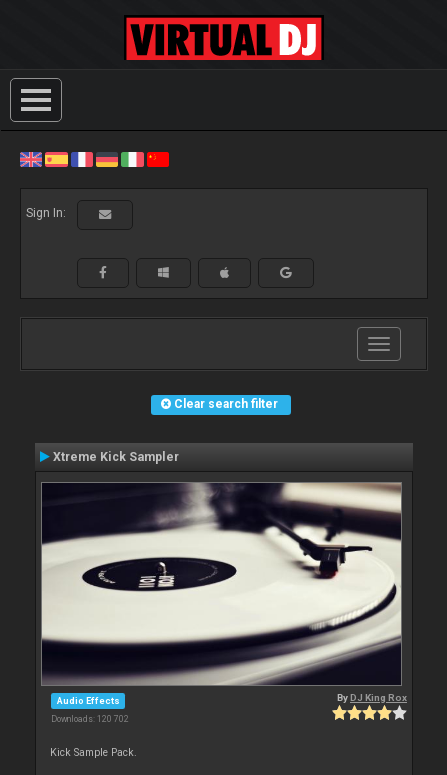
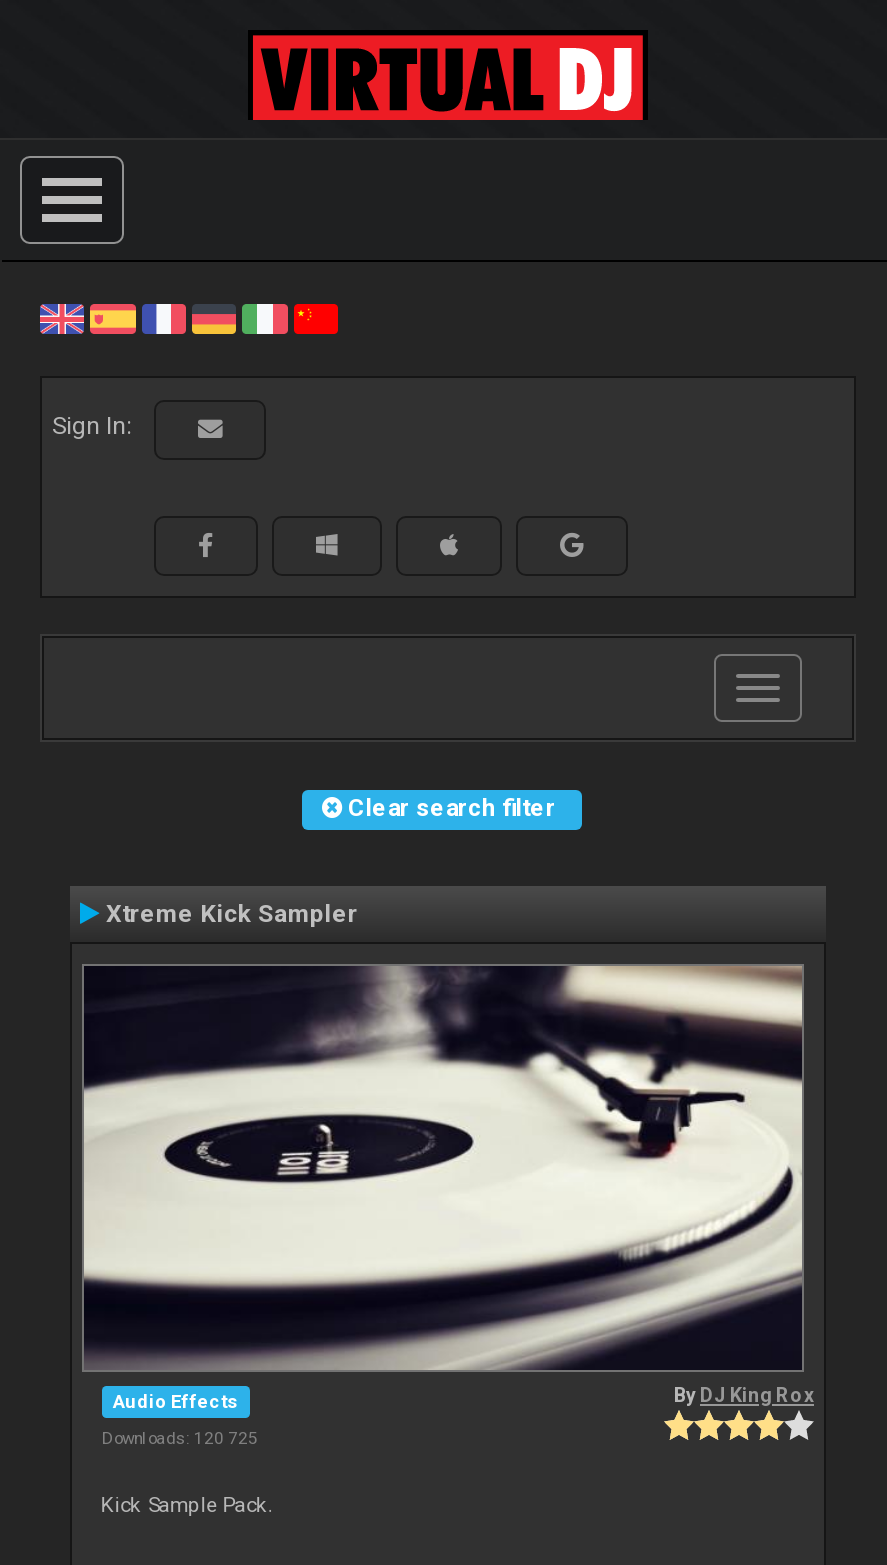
[51,714,129,724] Downloads: 120 702 -> [102,1427,258,1447] Downloads: 120 725

